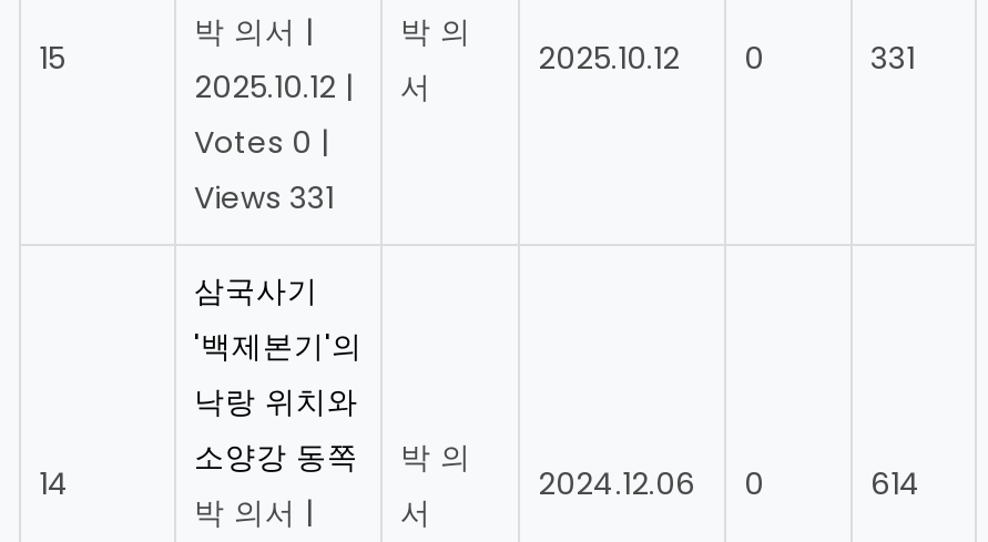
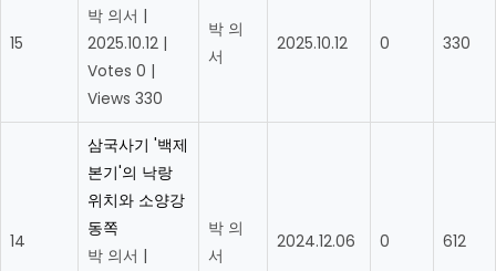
[870,37,915,79] 331 -> [443,33,471,54] 330
[194,176,334,218] Views 331 -> [87,88,163,109] Views 330
[870,462,921,504] 614 -> [443,231,466,252] 612

